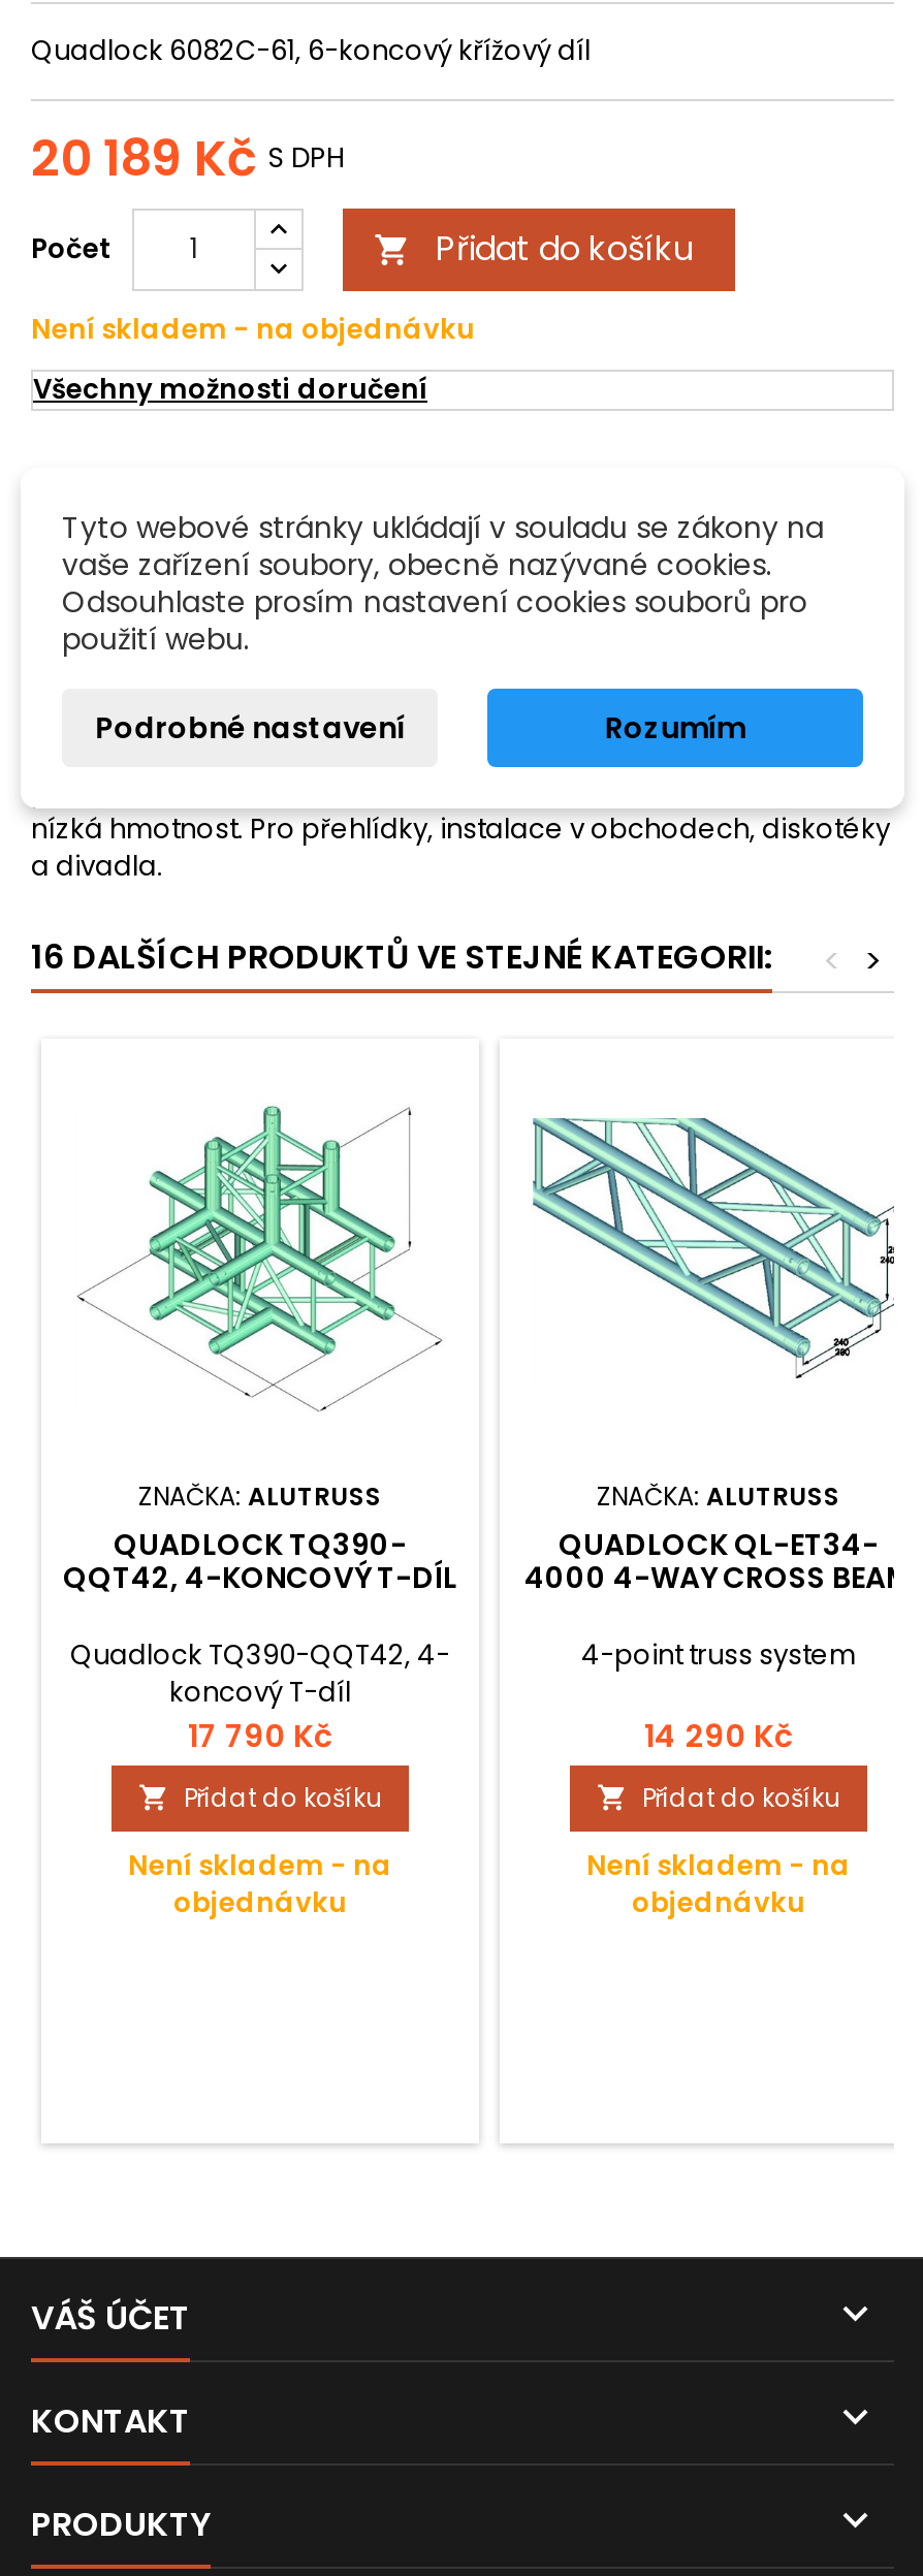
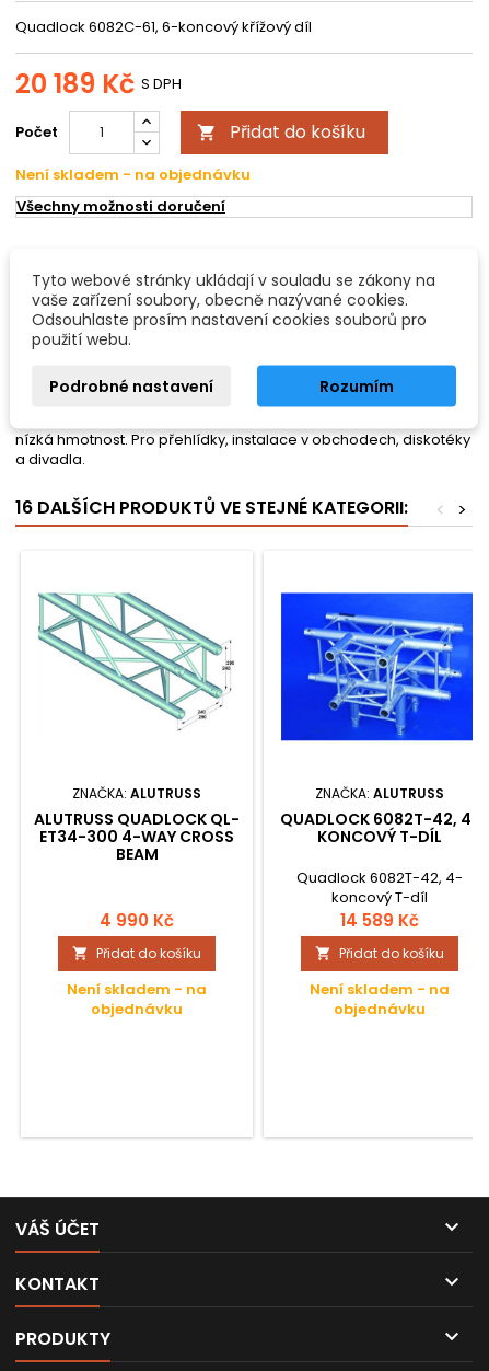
[74,1105,444,1412] [image] -> [37,587,235,735] [image]
[533,1117,896,1398] [image] -> [280,591,474,742] [image]
[63,1524,457,1598] QUADLOCK TQ390- | QQT42, 4-KONCOVÝ T-DÍL -> [34,808,240,865] ALUTRUSS QUADLOCK QL- | ET34-300 4-WAY CROSS | BEAM
[524,1524,913,1757] QUADLOCK QL-ET34- | 4000 4-WAY CROSS BEAM | 4-point truss system | 14 290 Kč -> [280,808,480,932] QUADLOCK 6082T-42, 4- | KONCOVÝ T-DÍL | Quadlock 6082T-42, 4- | koncový T-díl | 14 589 Kč
[70,1635,450,1757] Quadlock TQ390-QQT42, 4- | koncový T-díl | 17 790 Kč -> [100,909,174,932] 4 990 Kč

